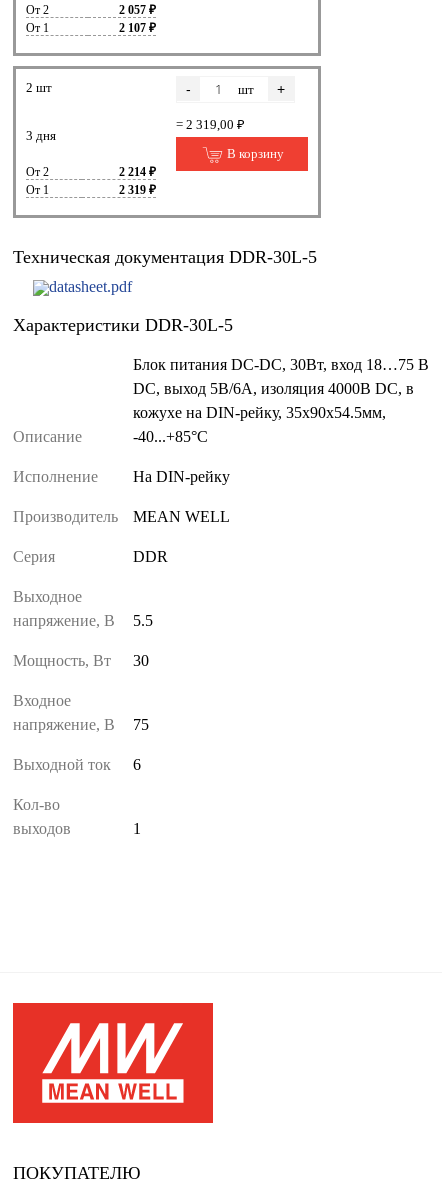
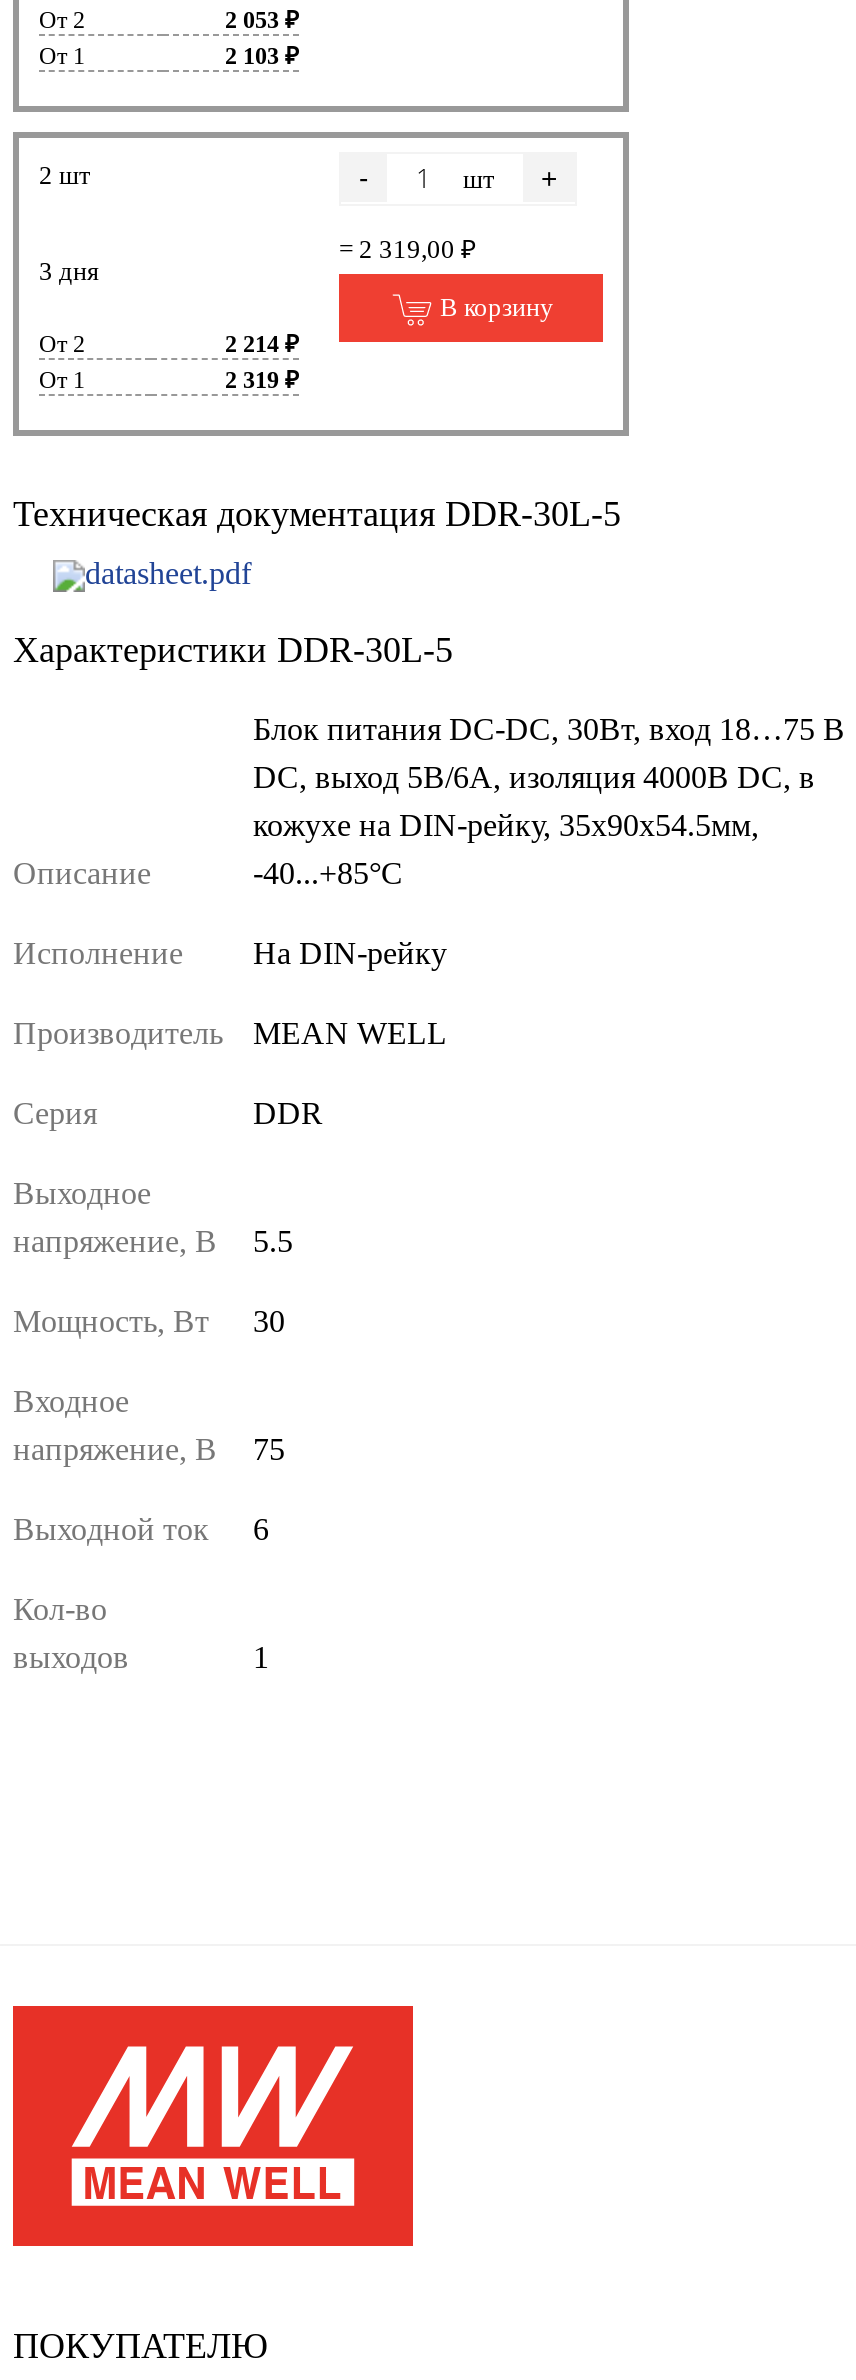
[119,2,156,16] 2 057 ₽ -> [225,5,299,33] 2 053 ₽
[119,20,156,34] 2 107 ₽ -> [225,41,299,69] 2 103 ₽

